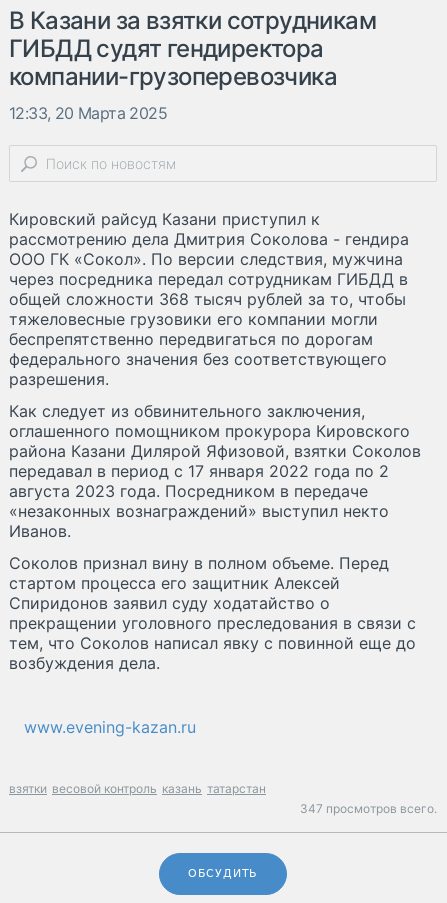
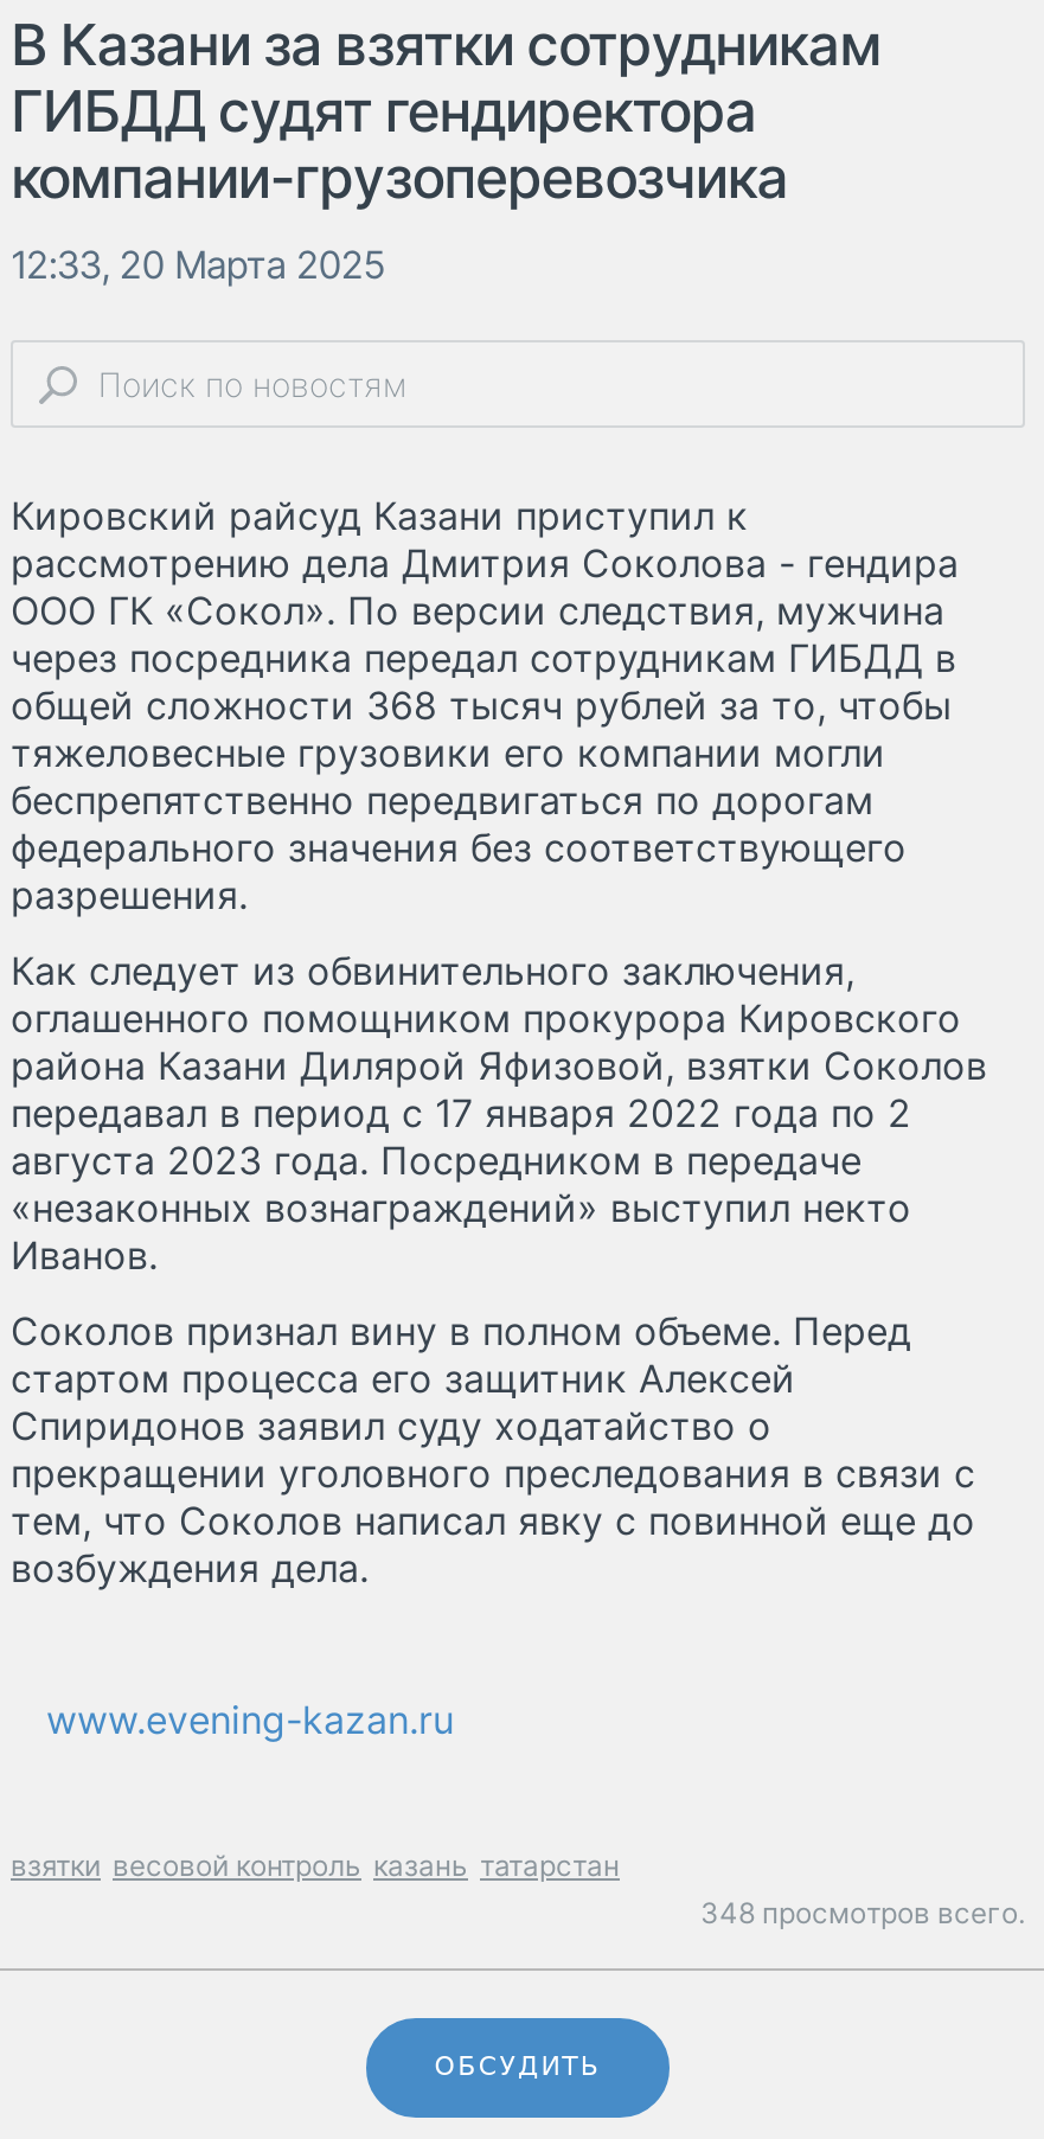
[300,801,437,816] 347 просмотров всего. -> [700,1895,1025,1931] 348 просмотров всего.

